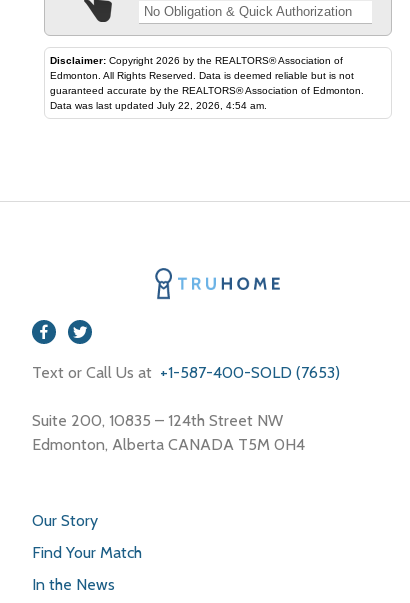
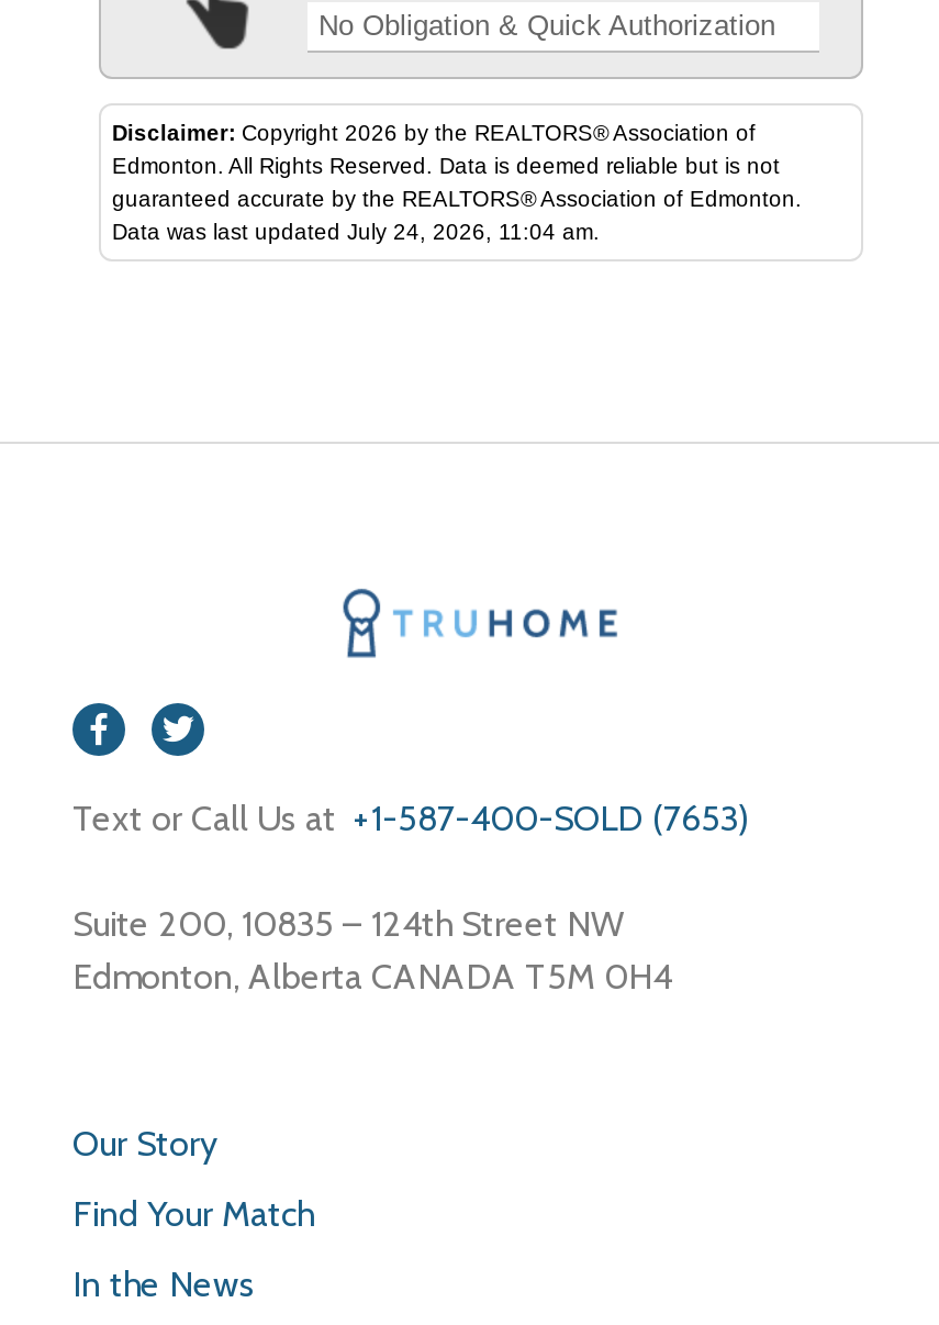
[50,100,267,111] Data was last updated July 22, 2026, 4:54 am. -> [112,220,600,244] Data was last updated July 24, 2026, 11:04 am.

